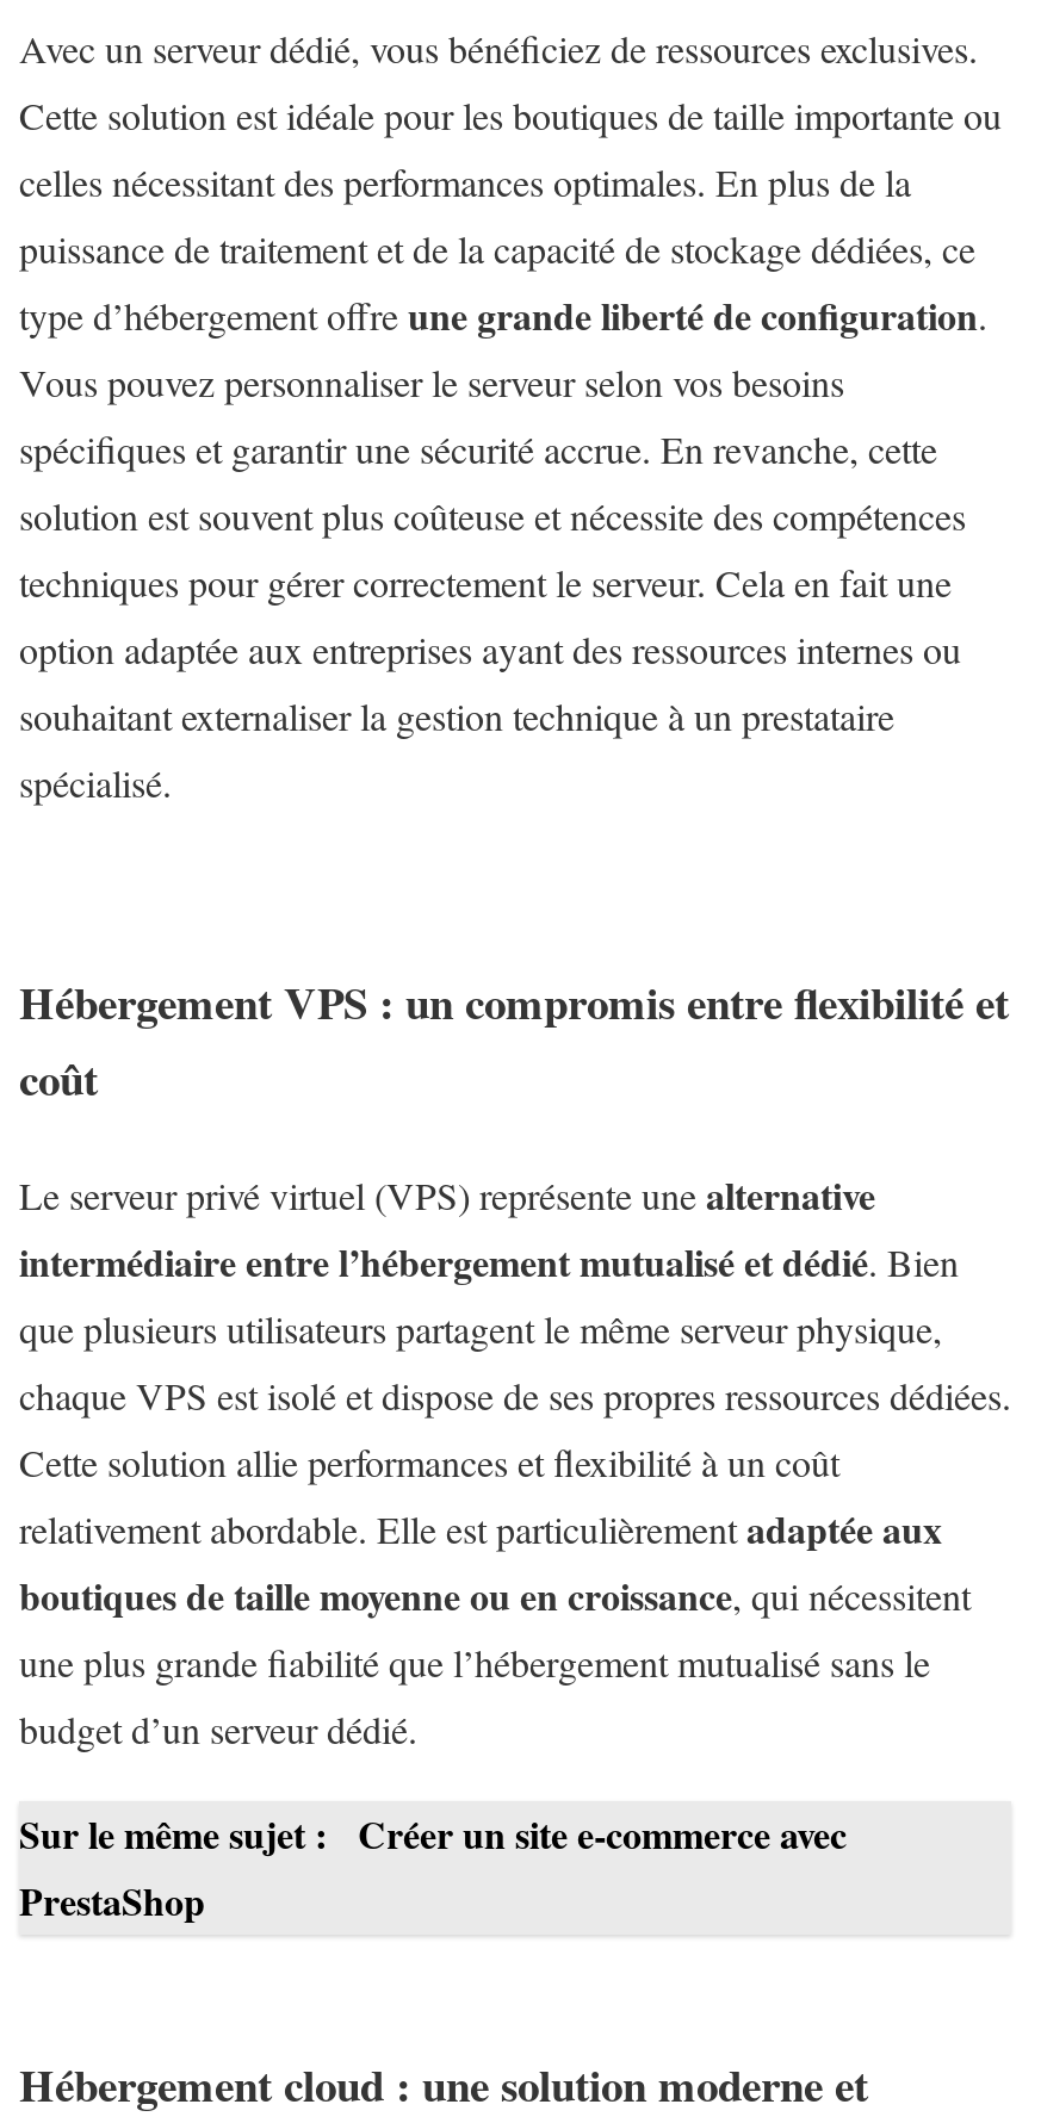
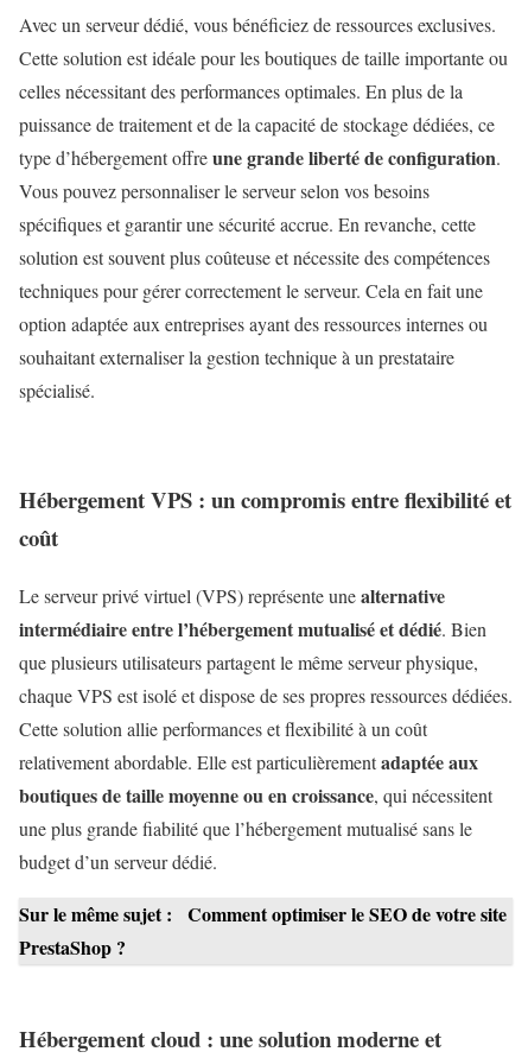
[19,1806,847,1928] Sur le même sujet : Créer un site e-commerce avec | PrestaShop -> [19,900,507,961] Sur le même sujet : Comment optimiser le SEO de votre site | PrestaShop ?

